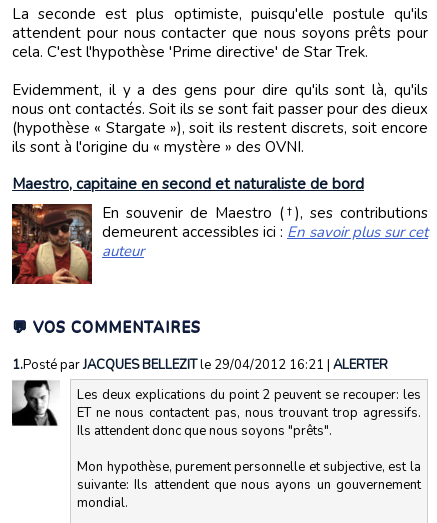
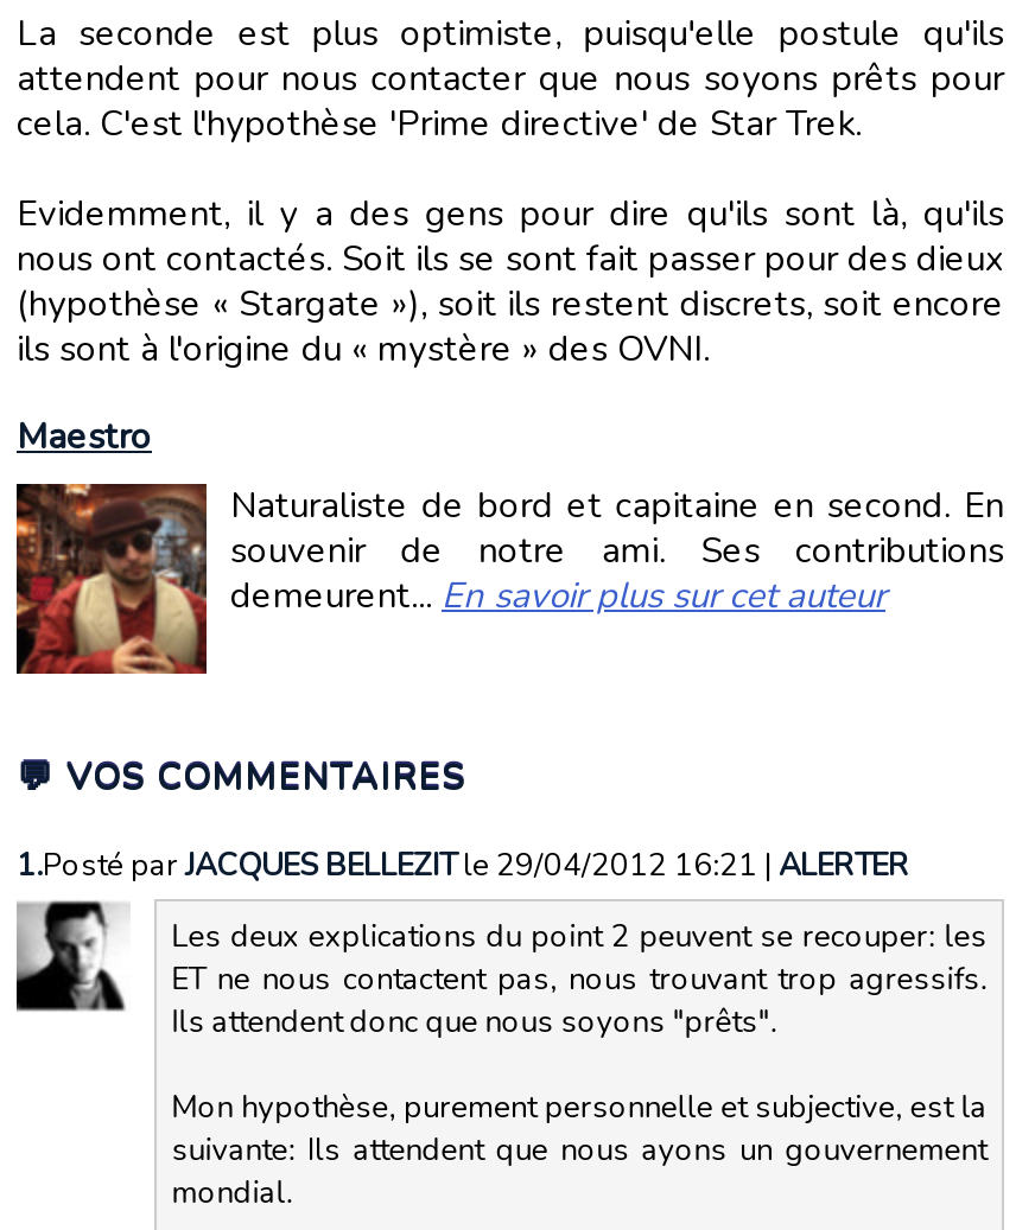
[12,174,428,261] Maestro, capitaine en second et naturaliste de bord | En souvenir de Maestro (†), ses contributions | demeurent accessibles ici : En savoir plus sur cet | auteur -> [17,413,1004,619] Maestro | Naturaliste de bord et capitaine en second. En | souvenir de notre ami. Ses contributions | demeurent... En savoir plus sur cet auteur

